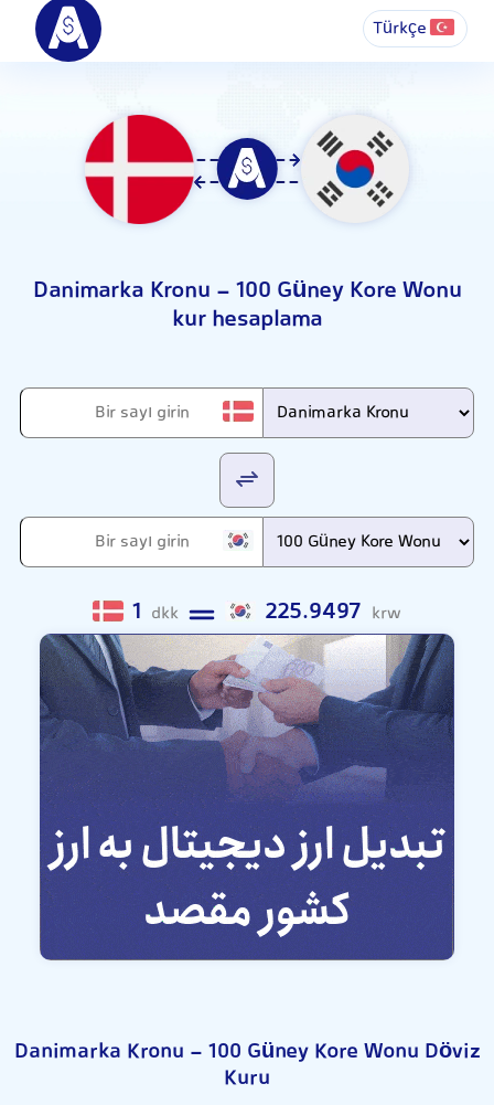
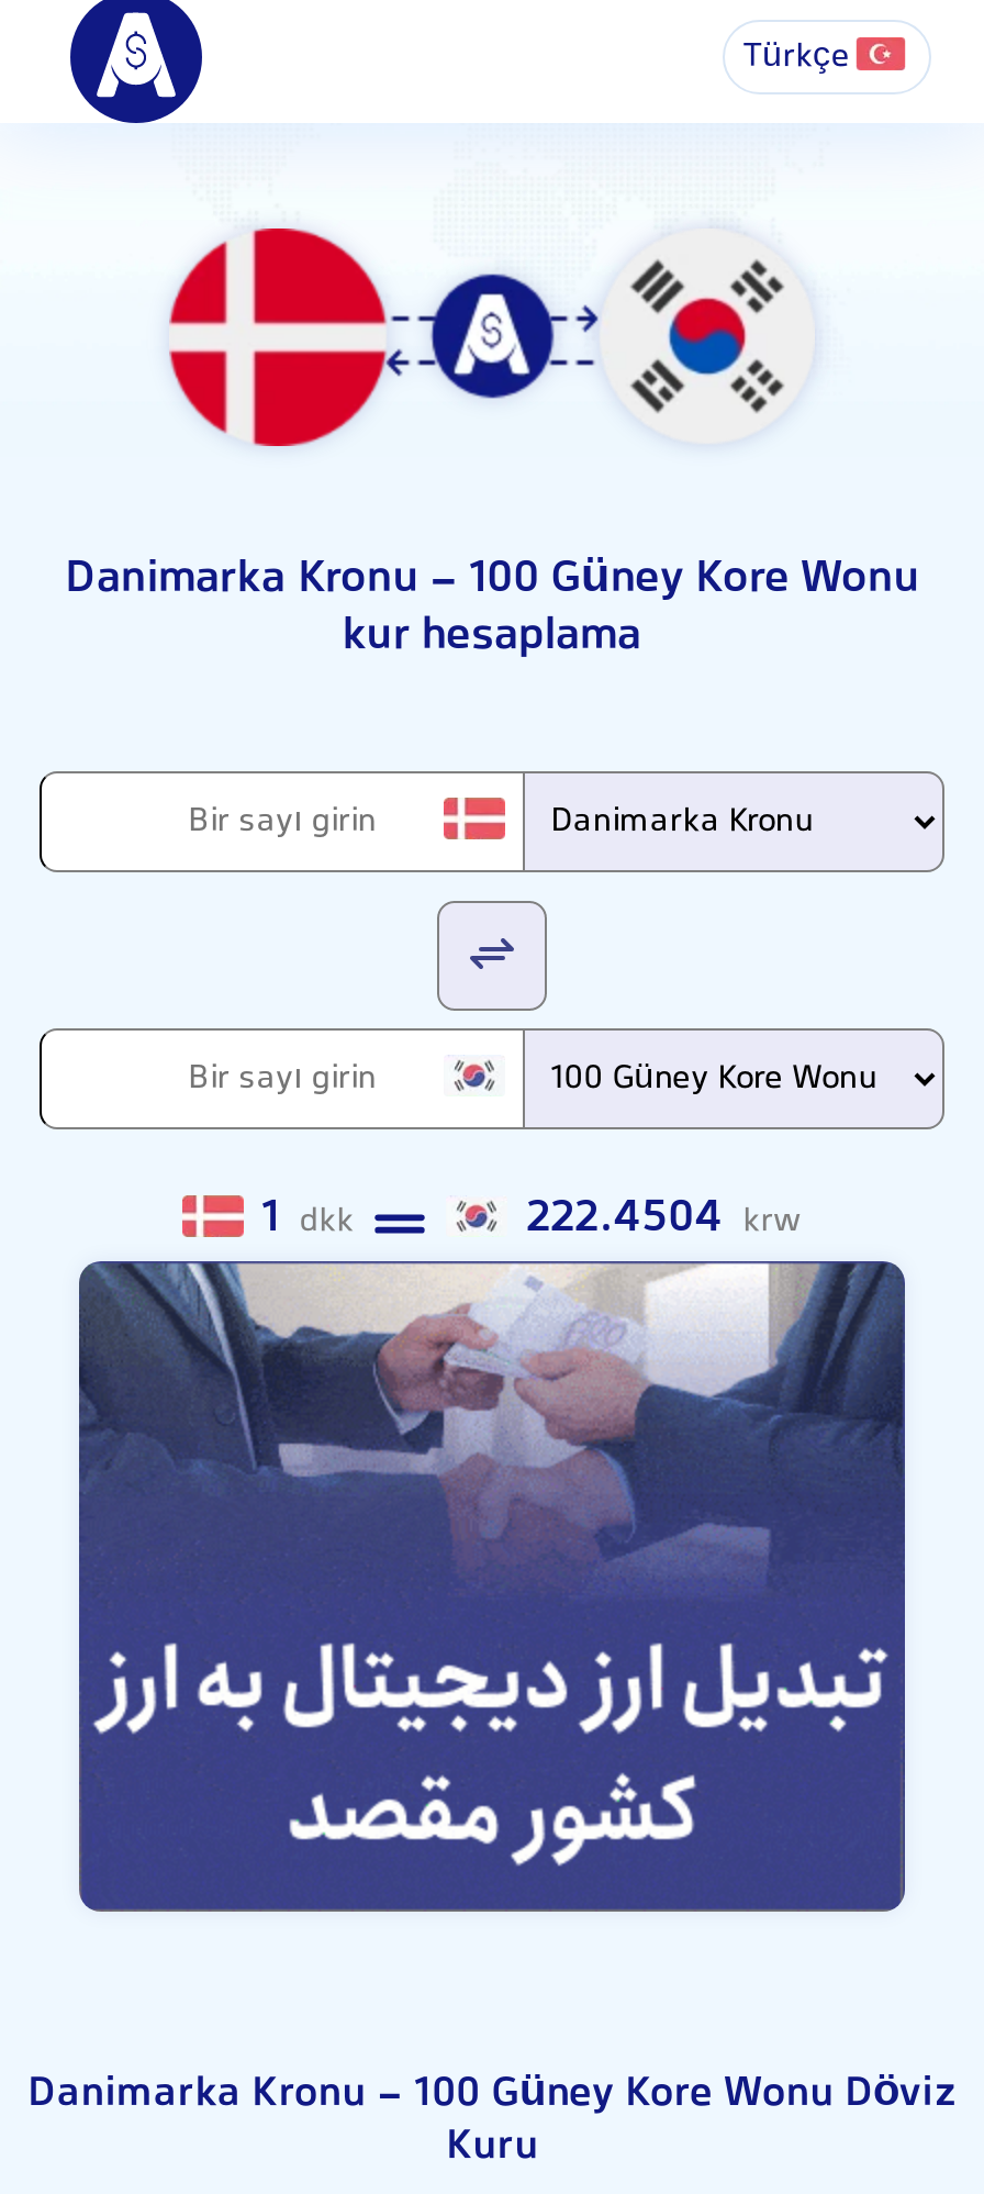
[265,594,401,632] 225.9497 krw -> [525,1183,802,1258] 222.4504 krw

